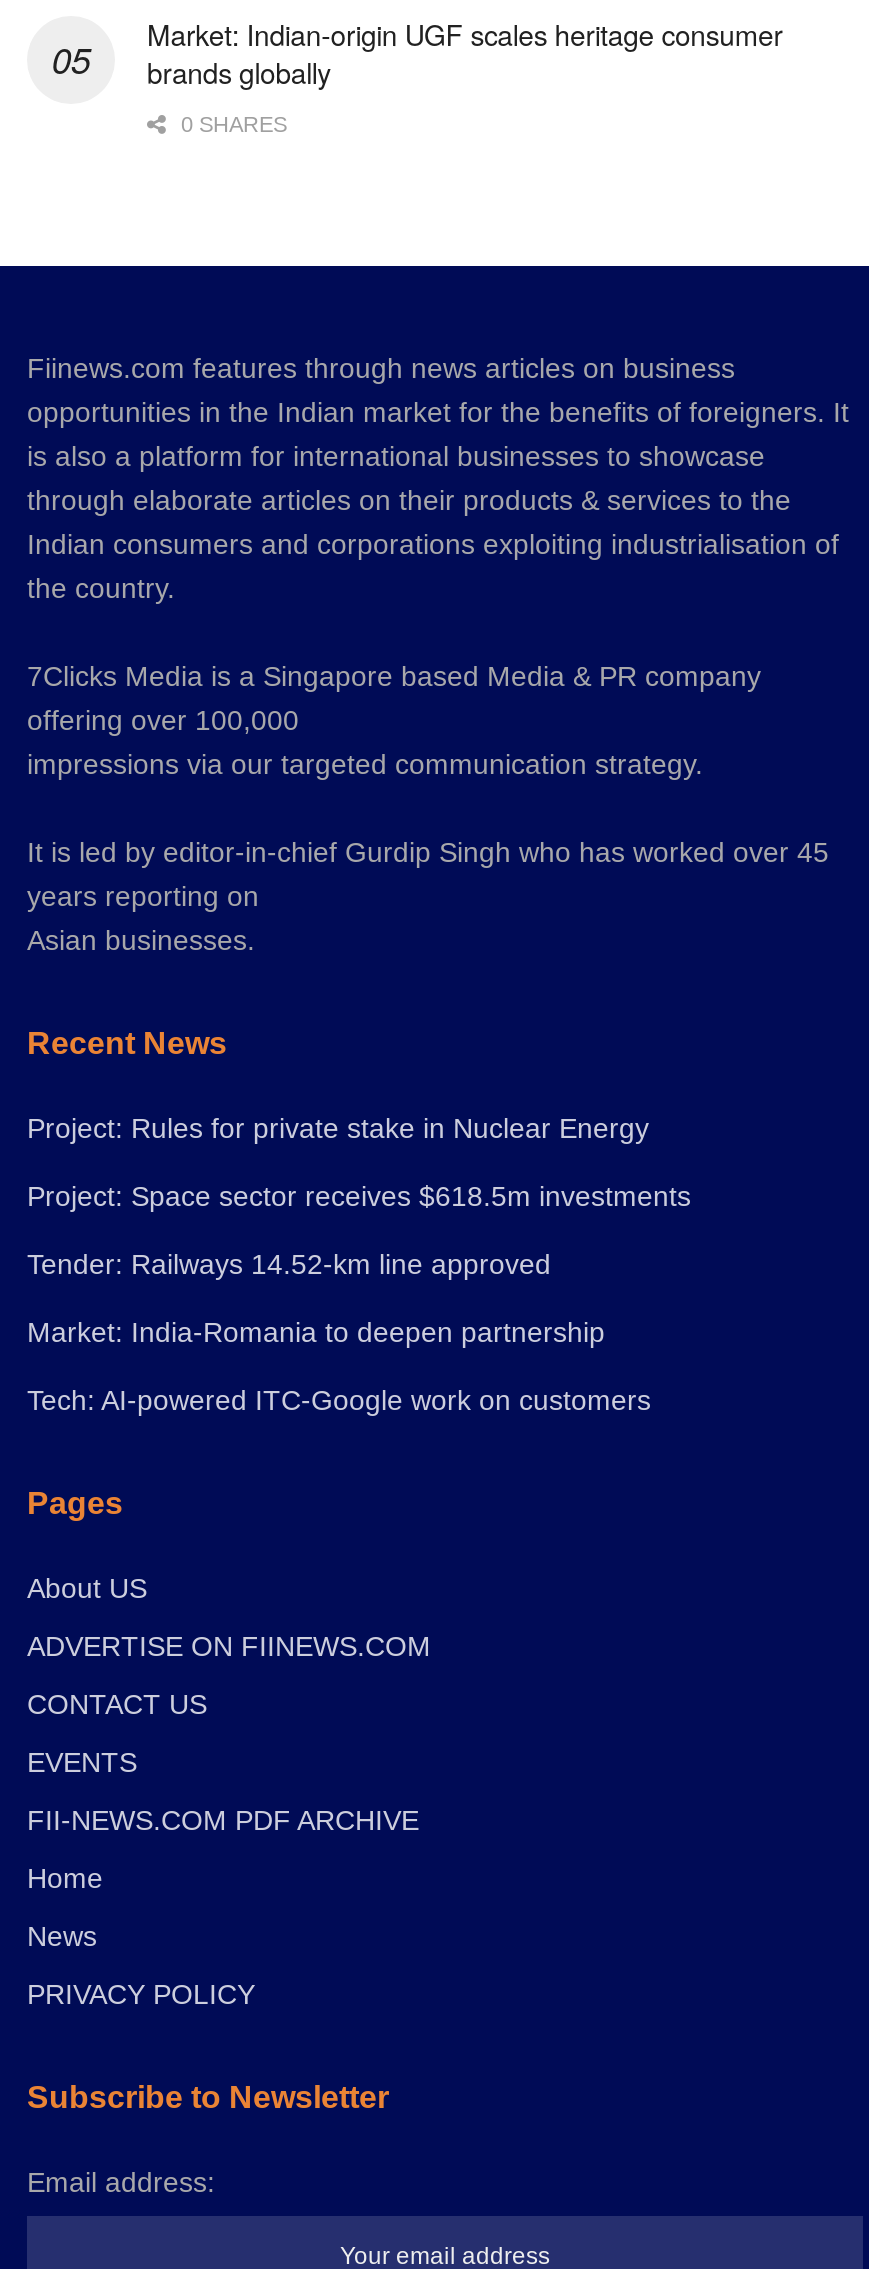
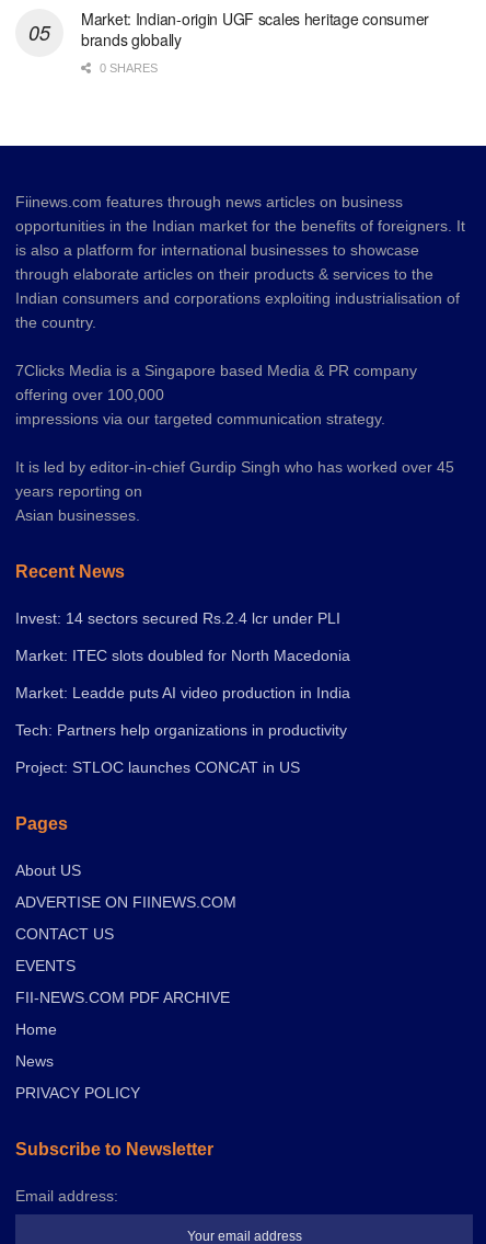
[27,1112,649,1144] Project: Rules for private stake in Nuclear Energy -> [15,609,340,627] Invest: 14 sectors secured Rs.2.4 lcr under PLI
[27,1180,691,1212] Project: Space sector receives $618.5m investments -> [15,647,350,664] Market: ITEC slots doubled for North Macedonia
[27,1248,551,1280] Tender: Railways 14.52-km line approved -> [15,684,350,701] Market: Leadde puts AI video production in India
[27,1316,605,1348] Market: India-Romania to deepen partnership -> [15,721,347,739] Tech: Partners help organizations in productivity
[27,1384,651,1416] Tech: AI-powered ITC-Google work on customers -> [15,758,300,776] Project: STLOC launches CONCAT in US

